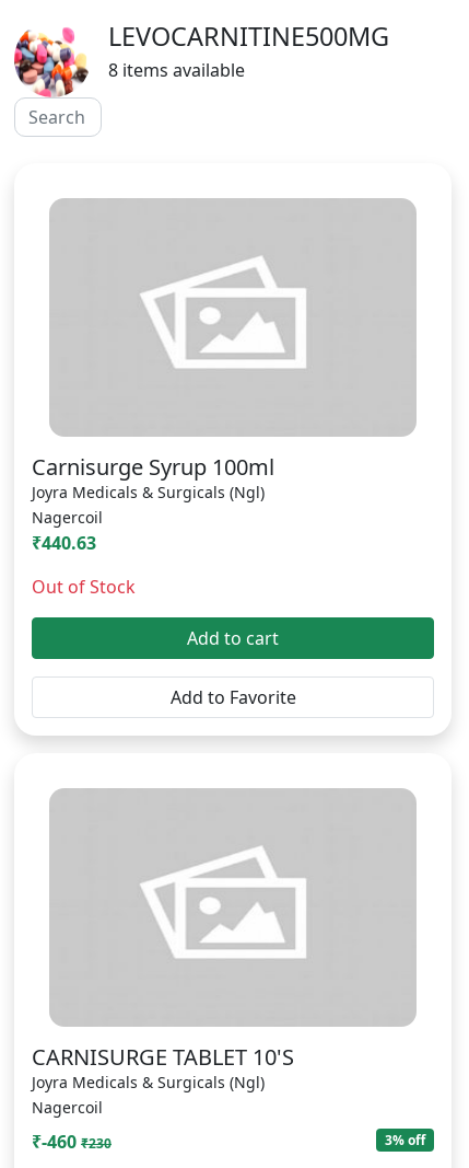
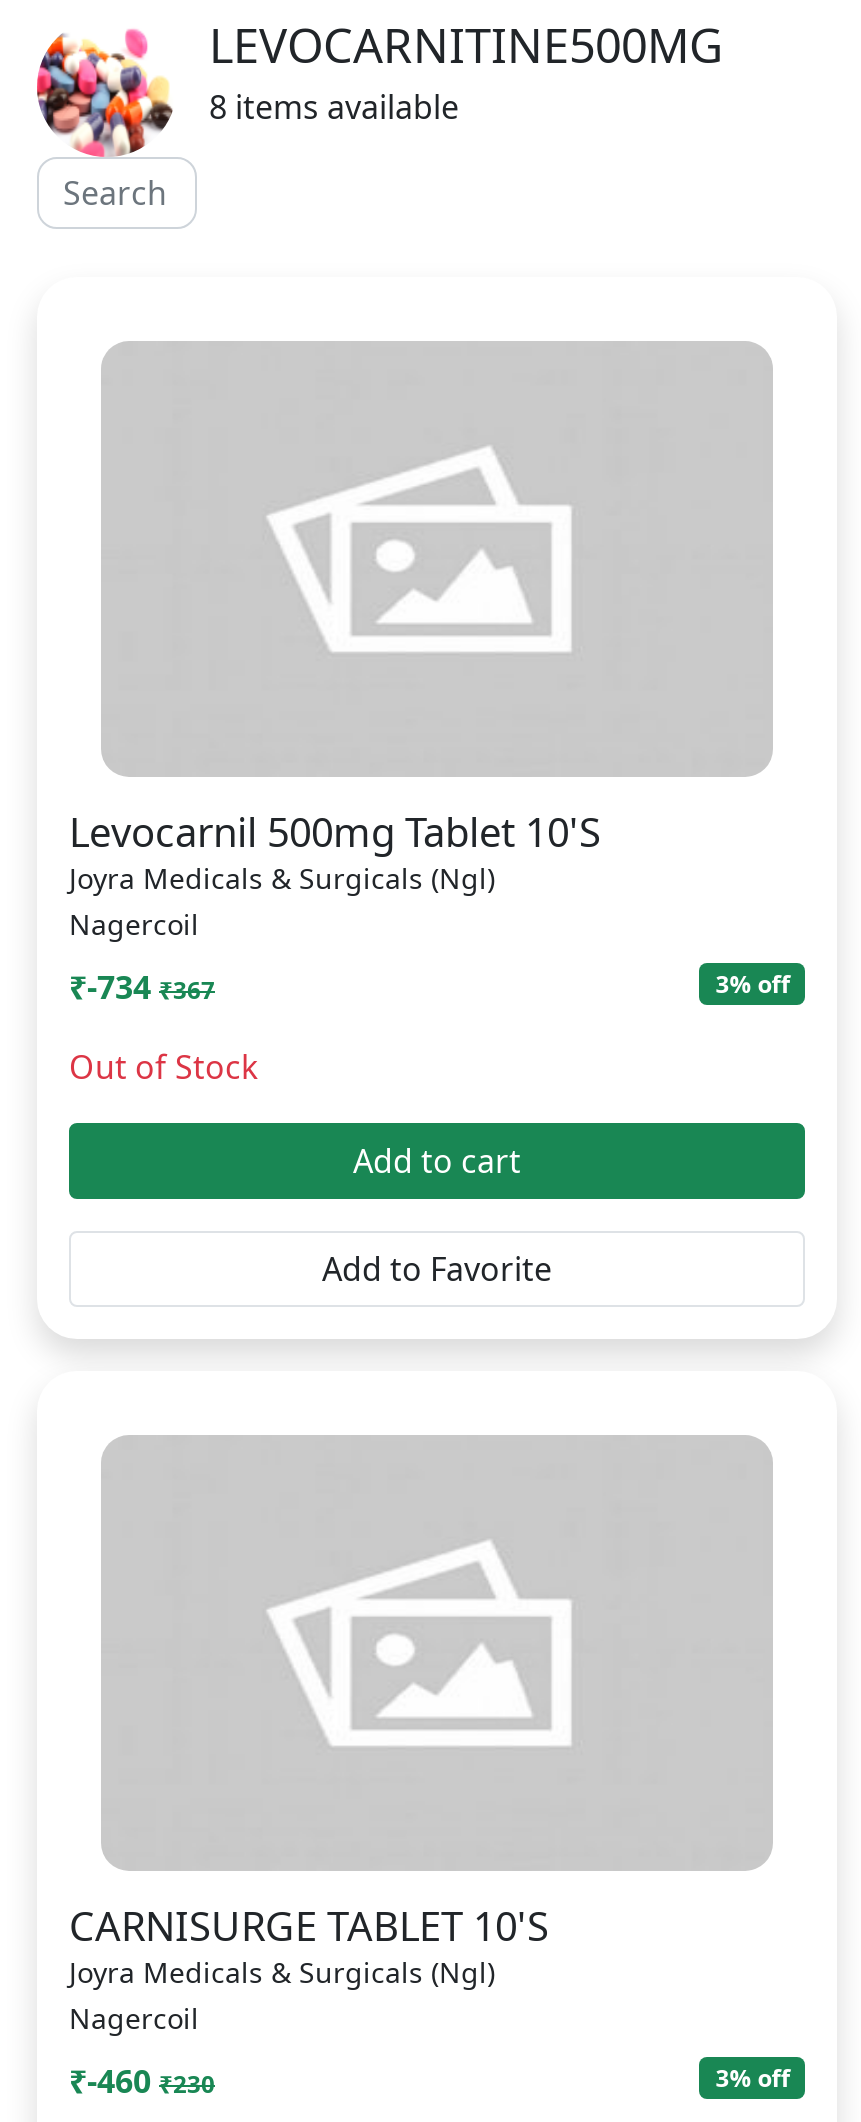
[32,453,274,482] Carnisurge Syrup 100ml -> [69,806,601,860] Levocarnil 500mg Tablet 10'S
[32,531,96,556] ₹440.63 -> [69,966,789,1010] ₹-734 ₹367 | 3% off

